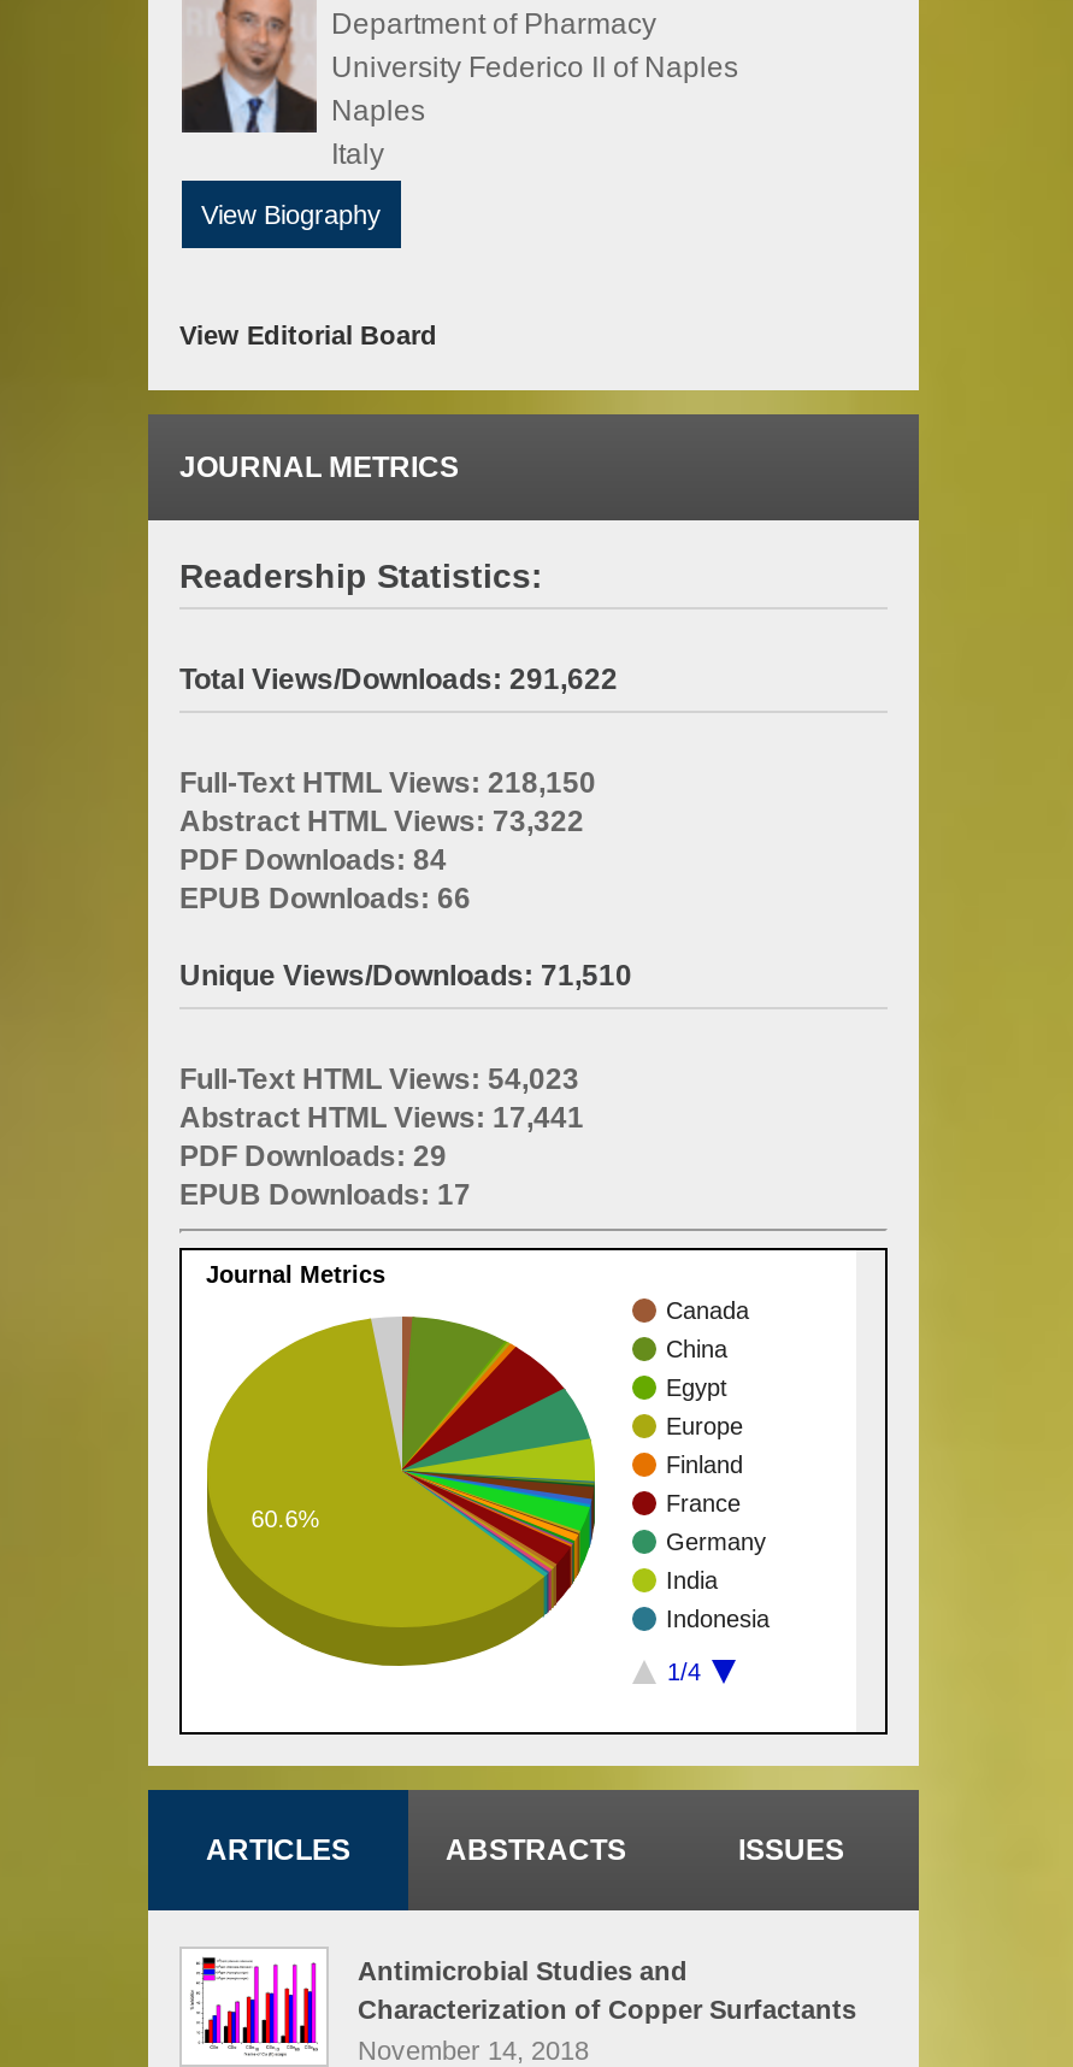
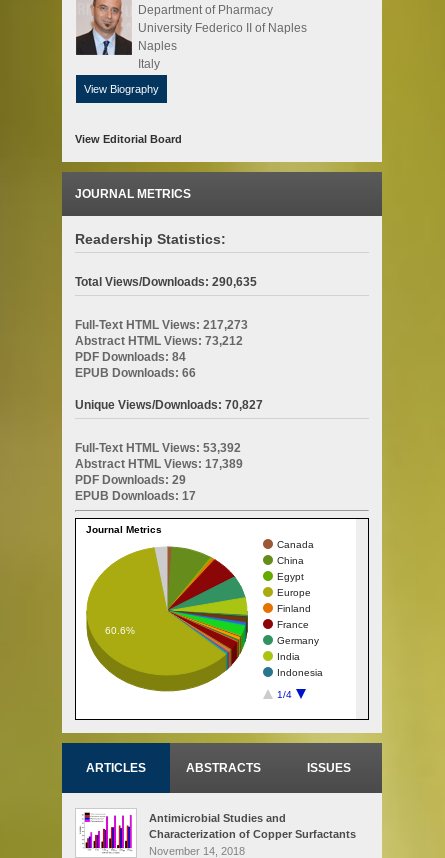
[179,662,618,695] Total Views/Downloads: 291,622 -> [75,275,257,289] Total Views/Downloads: 290,635
[179,765,596,799] Full-Text HTML Views: 218,150 -> [75,318,248,332] Full-Text HTML Views: 217,273
[179,804,584,837] Abstract HTML Views: 73,322 -> [75,334,243,348] Abstract HTML Views: 73,212
[179,958,632,992] Unique Views/Downloads: 71,510 -> [75,398,263,412] Unique Views/Downloads: 70,827
[179,1061,579,1095] Full-Text HTML Views: 54,023 -> [75,441,241,455] Full-Text HTML Views: 53,392
[179,1100,584,1134] Abstract HTML Views: 17,441 -> [75,457,243,471] Abstract HTML Views: 17,389

